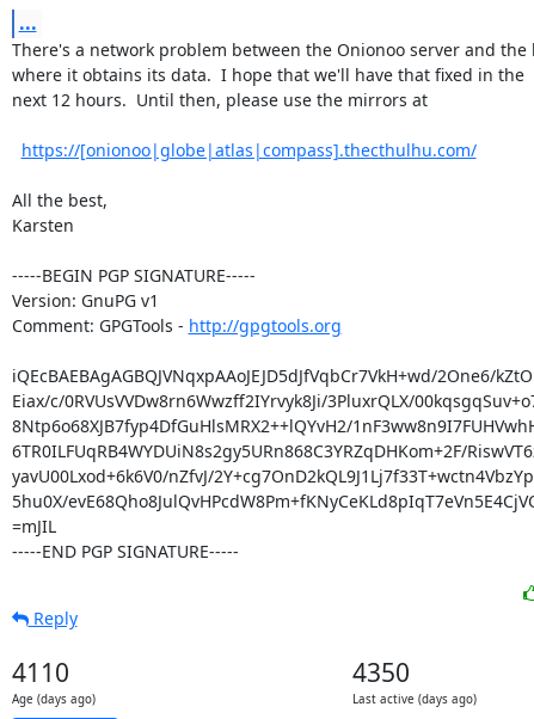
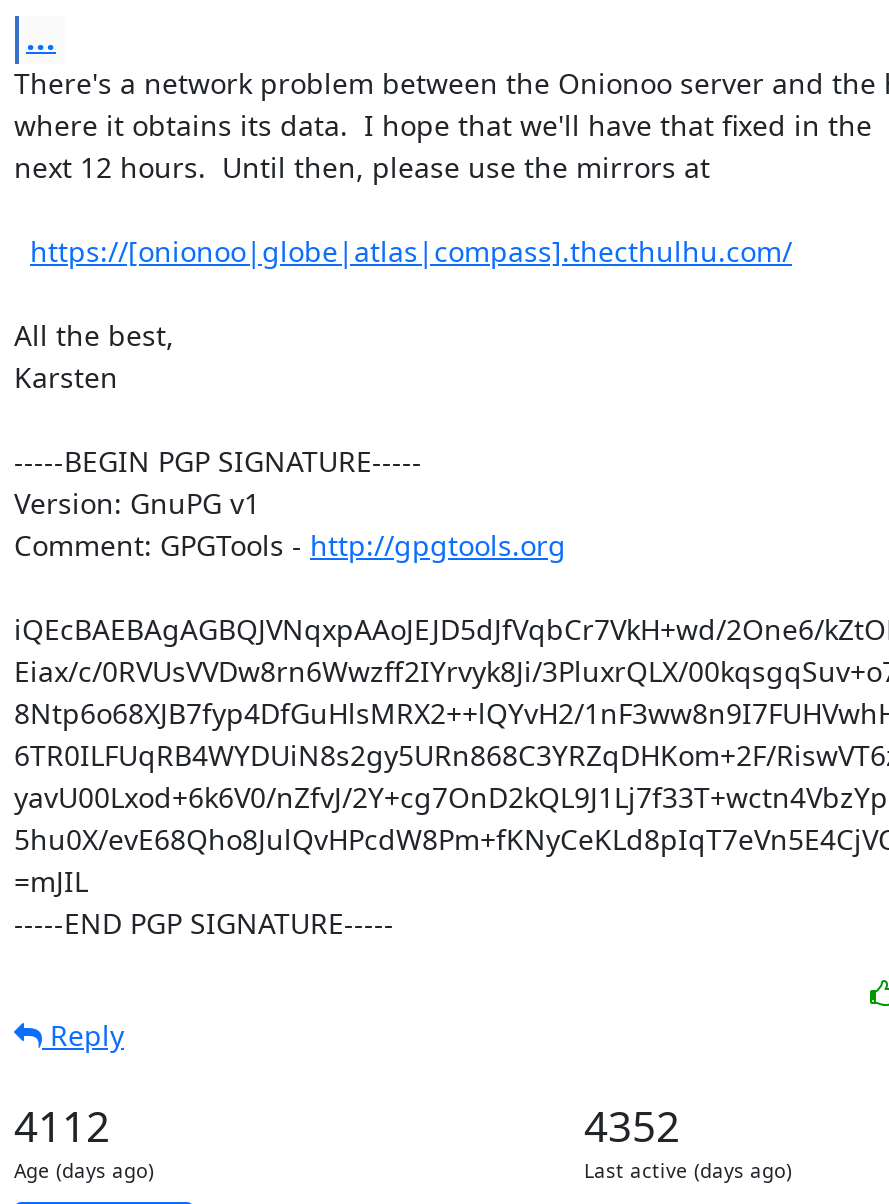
[11,656,69,689] 4110 -> [14,1098,110,1154] 4112
[352,656,409,689] 4350 -> [584,1098,680,1154] 4352

